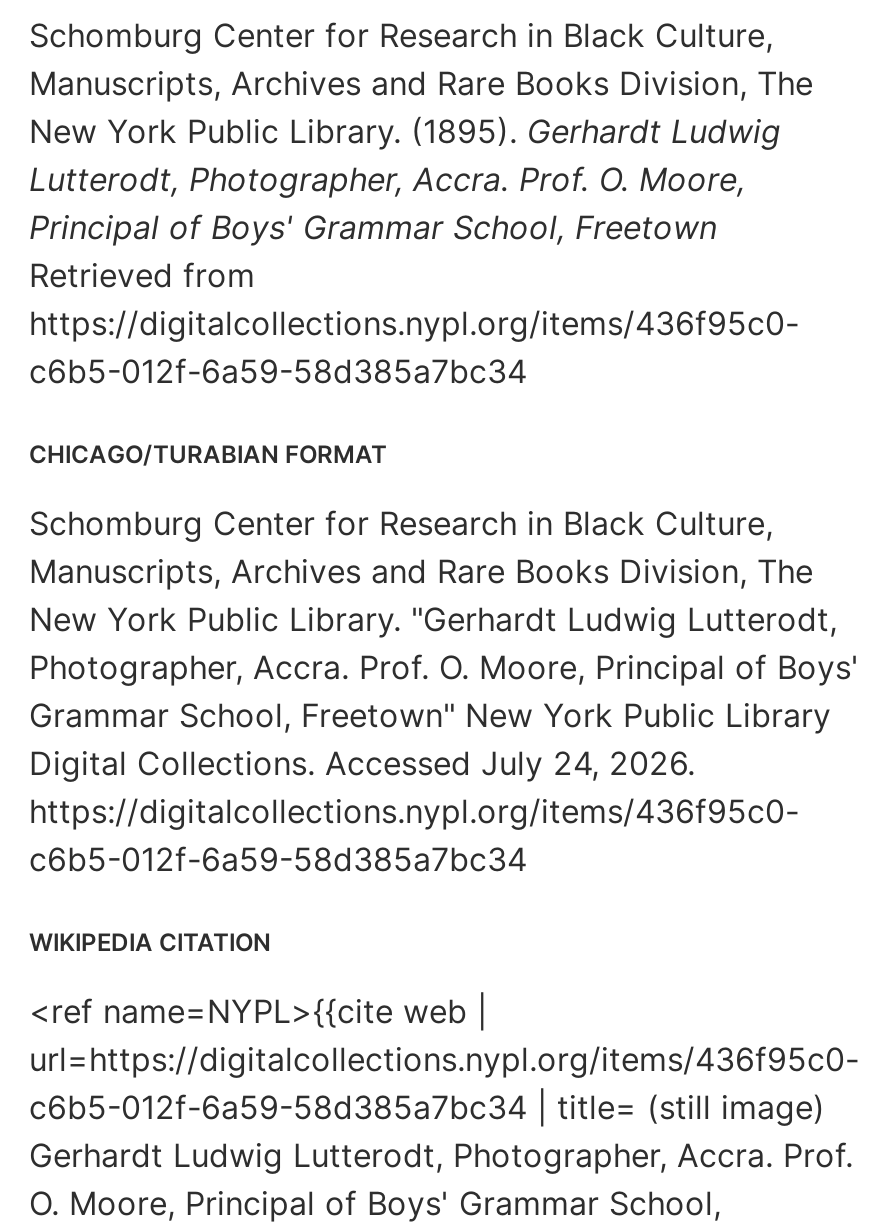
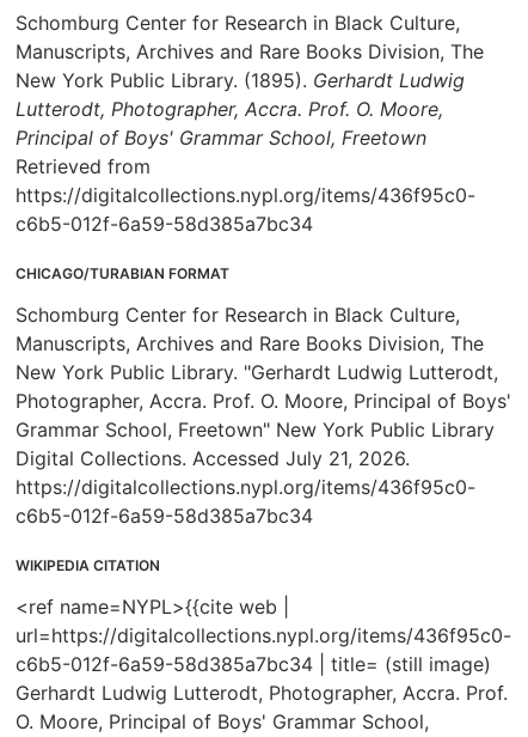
[29,743,695,783] Digital Collections. Accessed July 24, 2026. -> [16,446,410,470] Digital Collections. Accessed July 21, 2026.

